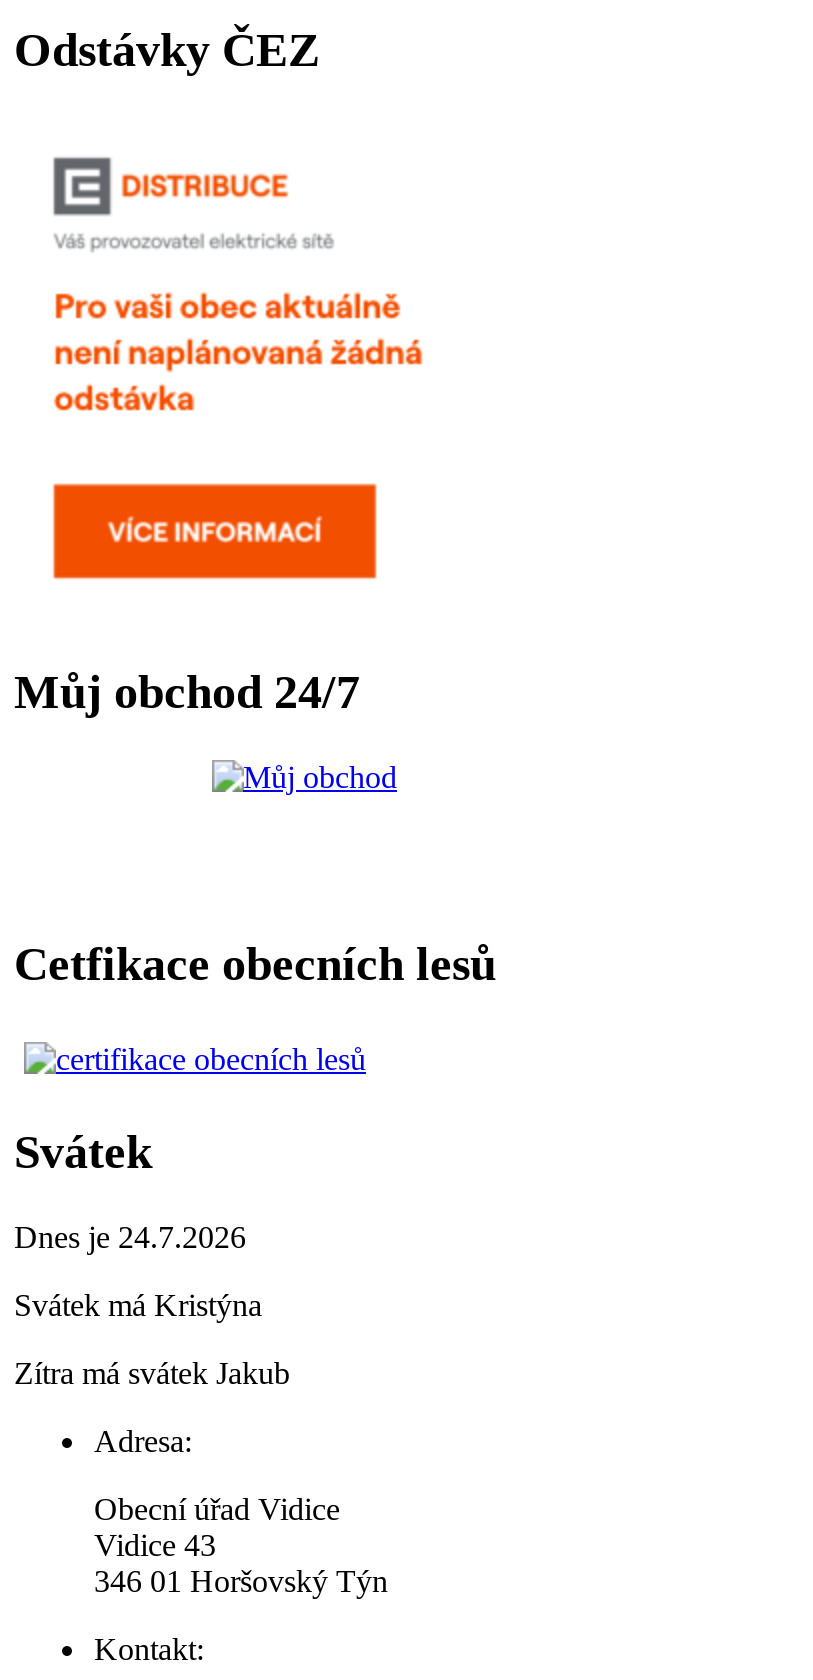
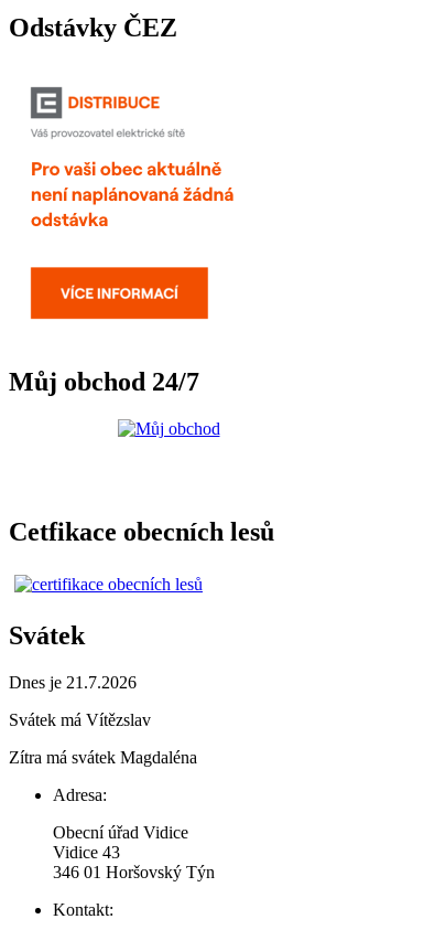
[14,1221,246,1255] Dnes je 24.7.2026 -> [9,673,137,692] Dnes je 21.7.2026
[14,1289,262,1323] Svátek má Kristýna -> [9,711,151,730] Svátek má Vítězslav
[14,1357,290,1391] Zítra má svátek Jakub -> [9,748,197,767] Zítra má svátek Magdaléna

